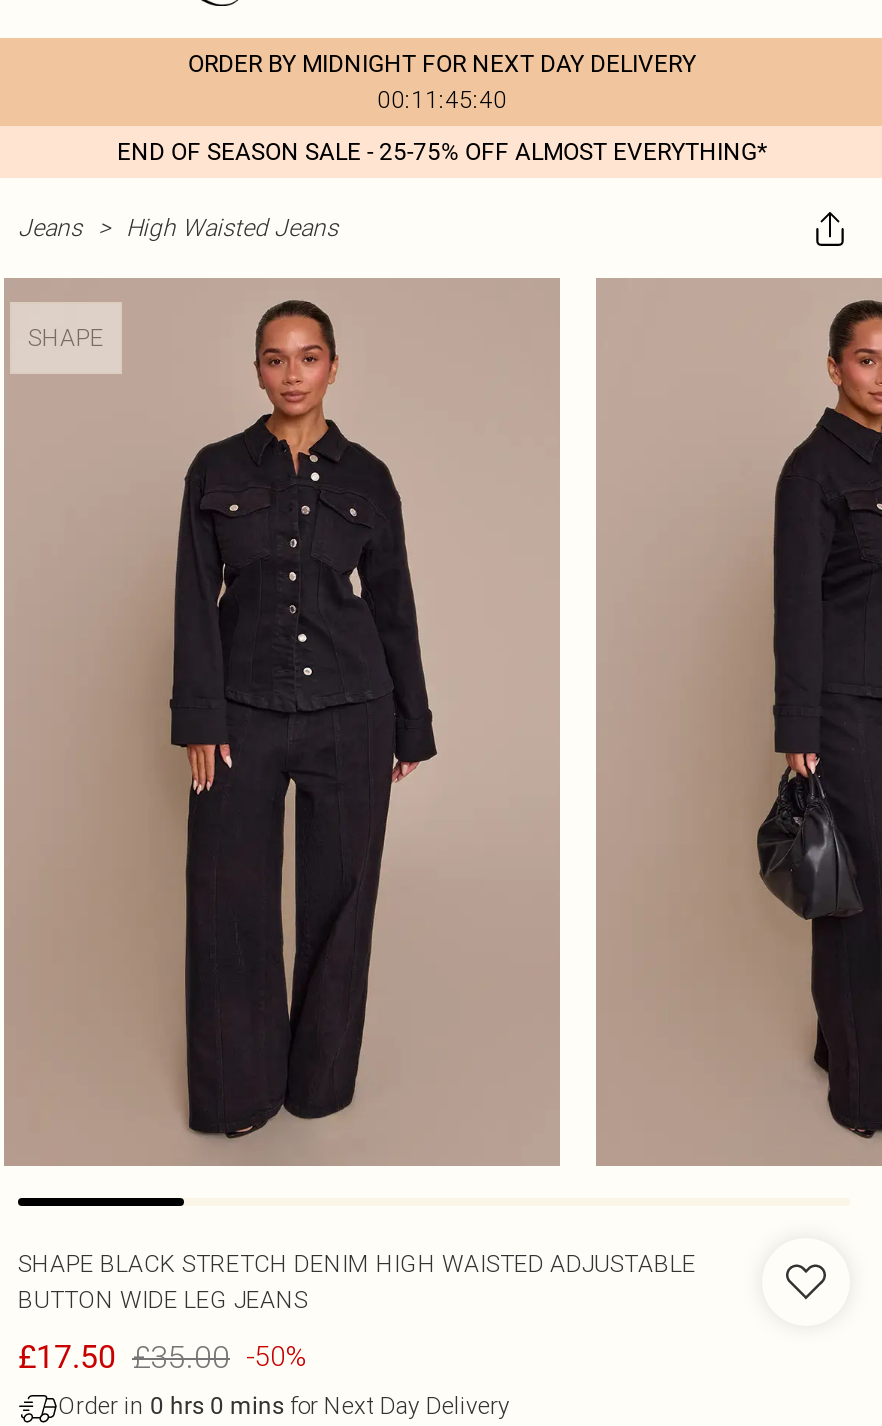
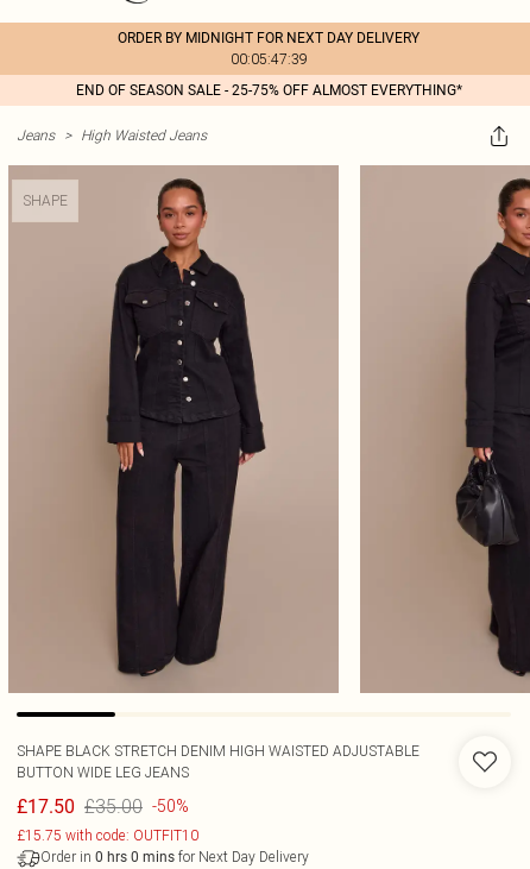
[377,84,507,114] 00:11:45:40 -> [230,50,307,68] 00:05:47:39
none -> [17,826,198,844] £15.75 with code: OUTFIT10

